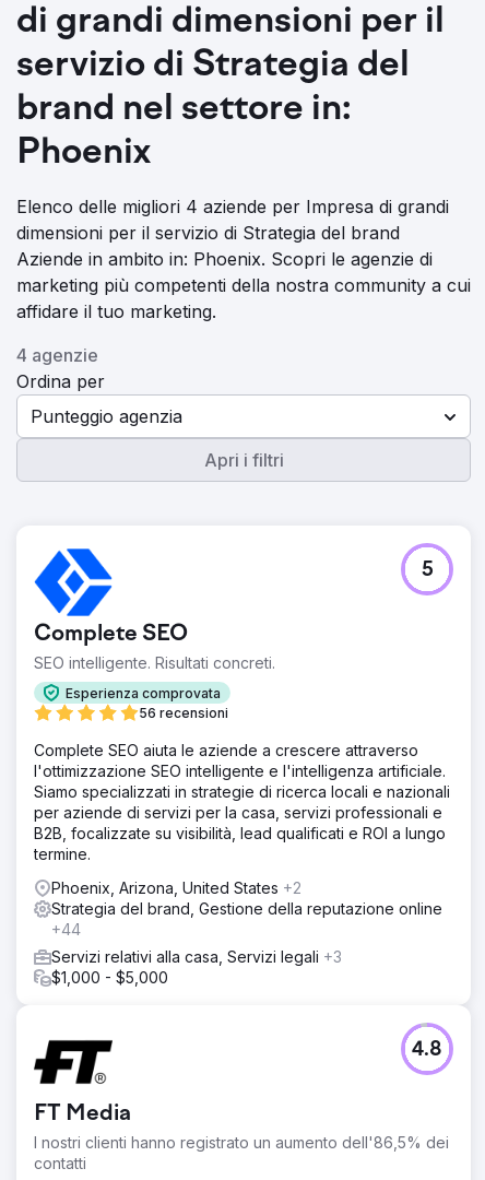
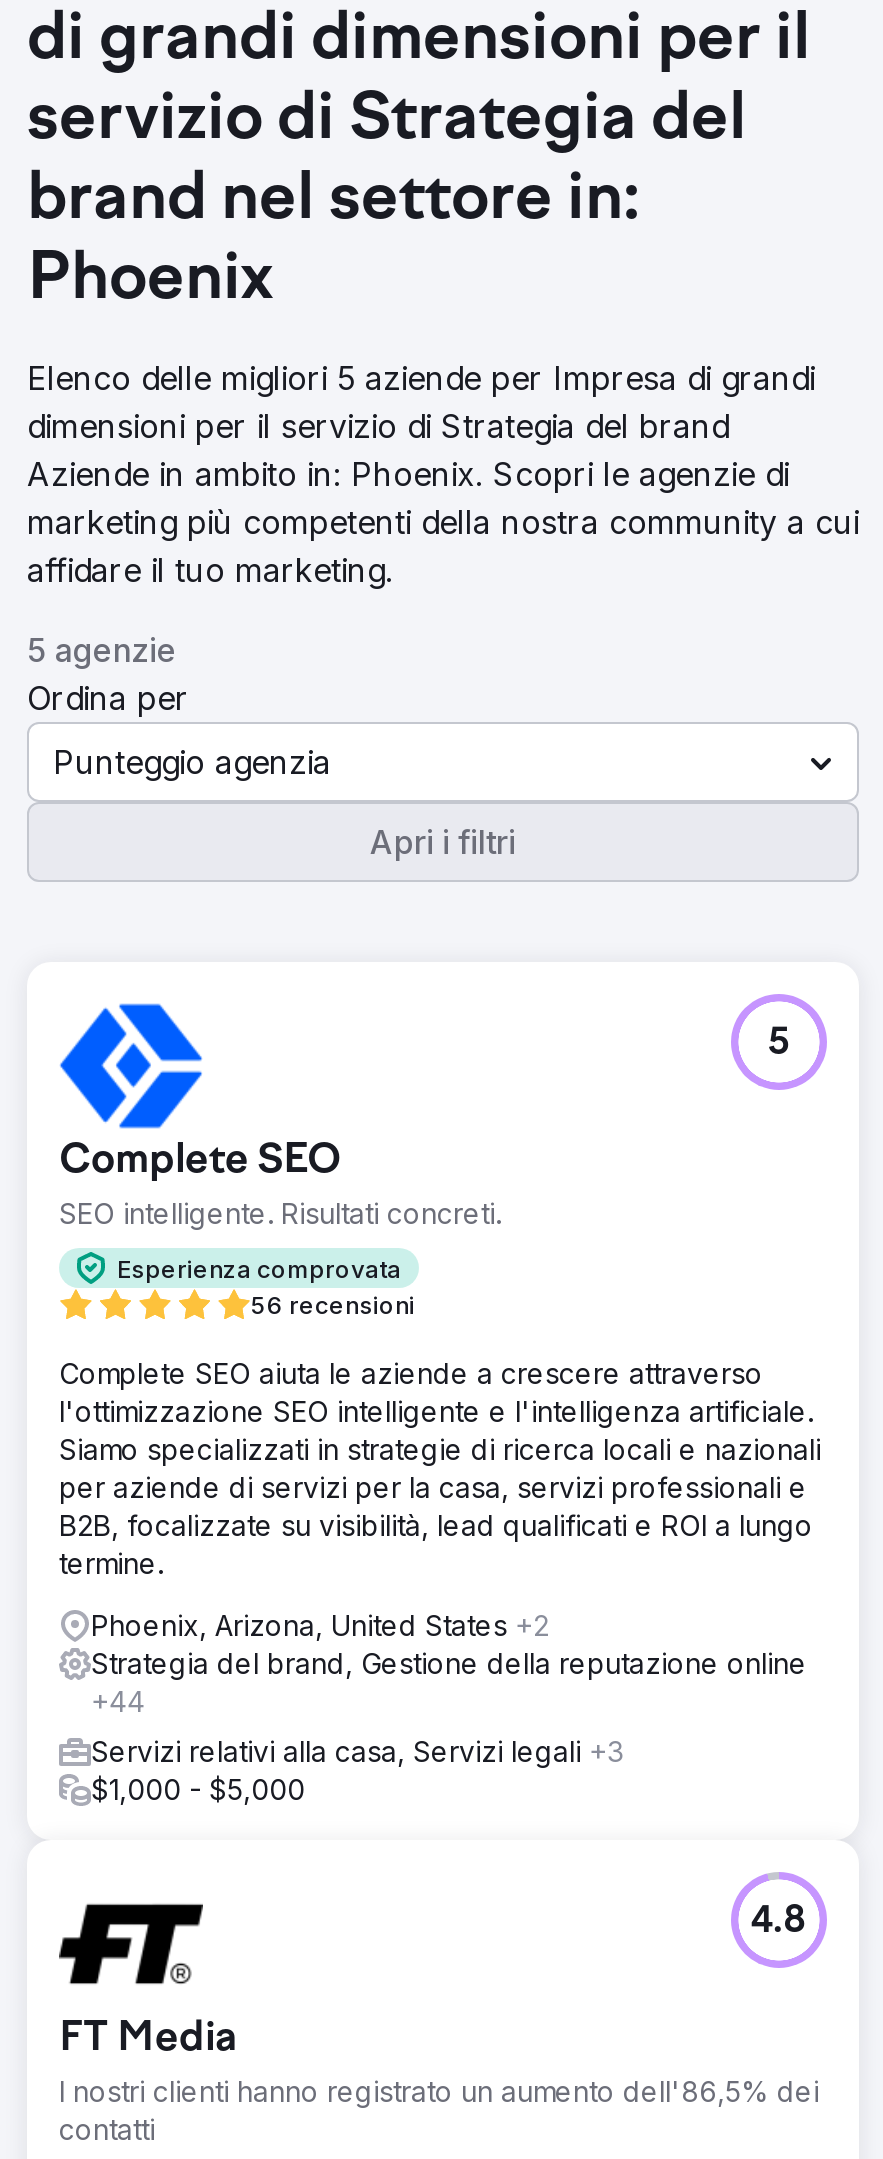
[16,196,449,217] Elenco delle migliori 4 aziende per Impresa di grandi -> [27,358,815,398] Elenco delle migliori 5 aziende per Impresa di grandi
[16,344,98,366] 4 agenzie -> [27,630,177,670] 5 agenzie

